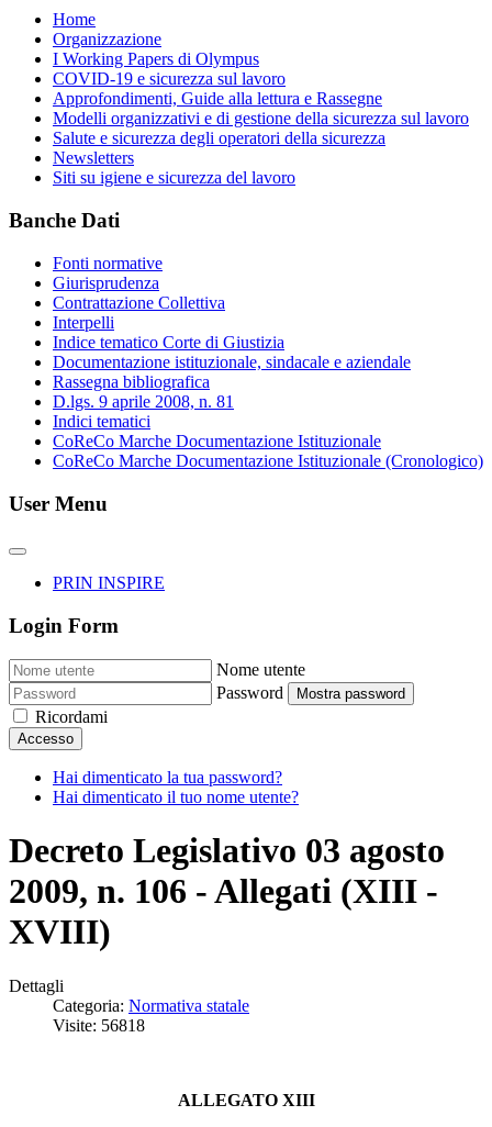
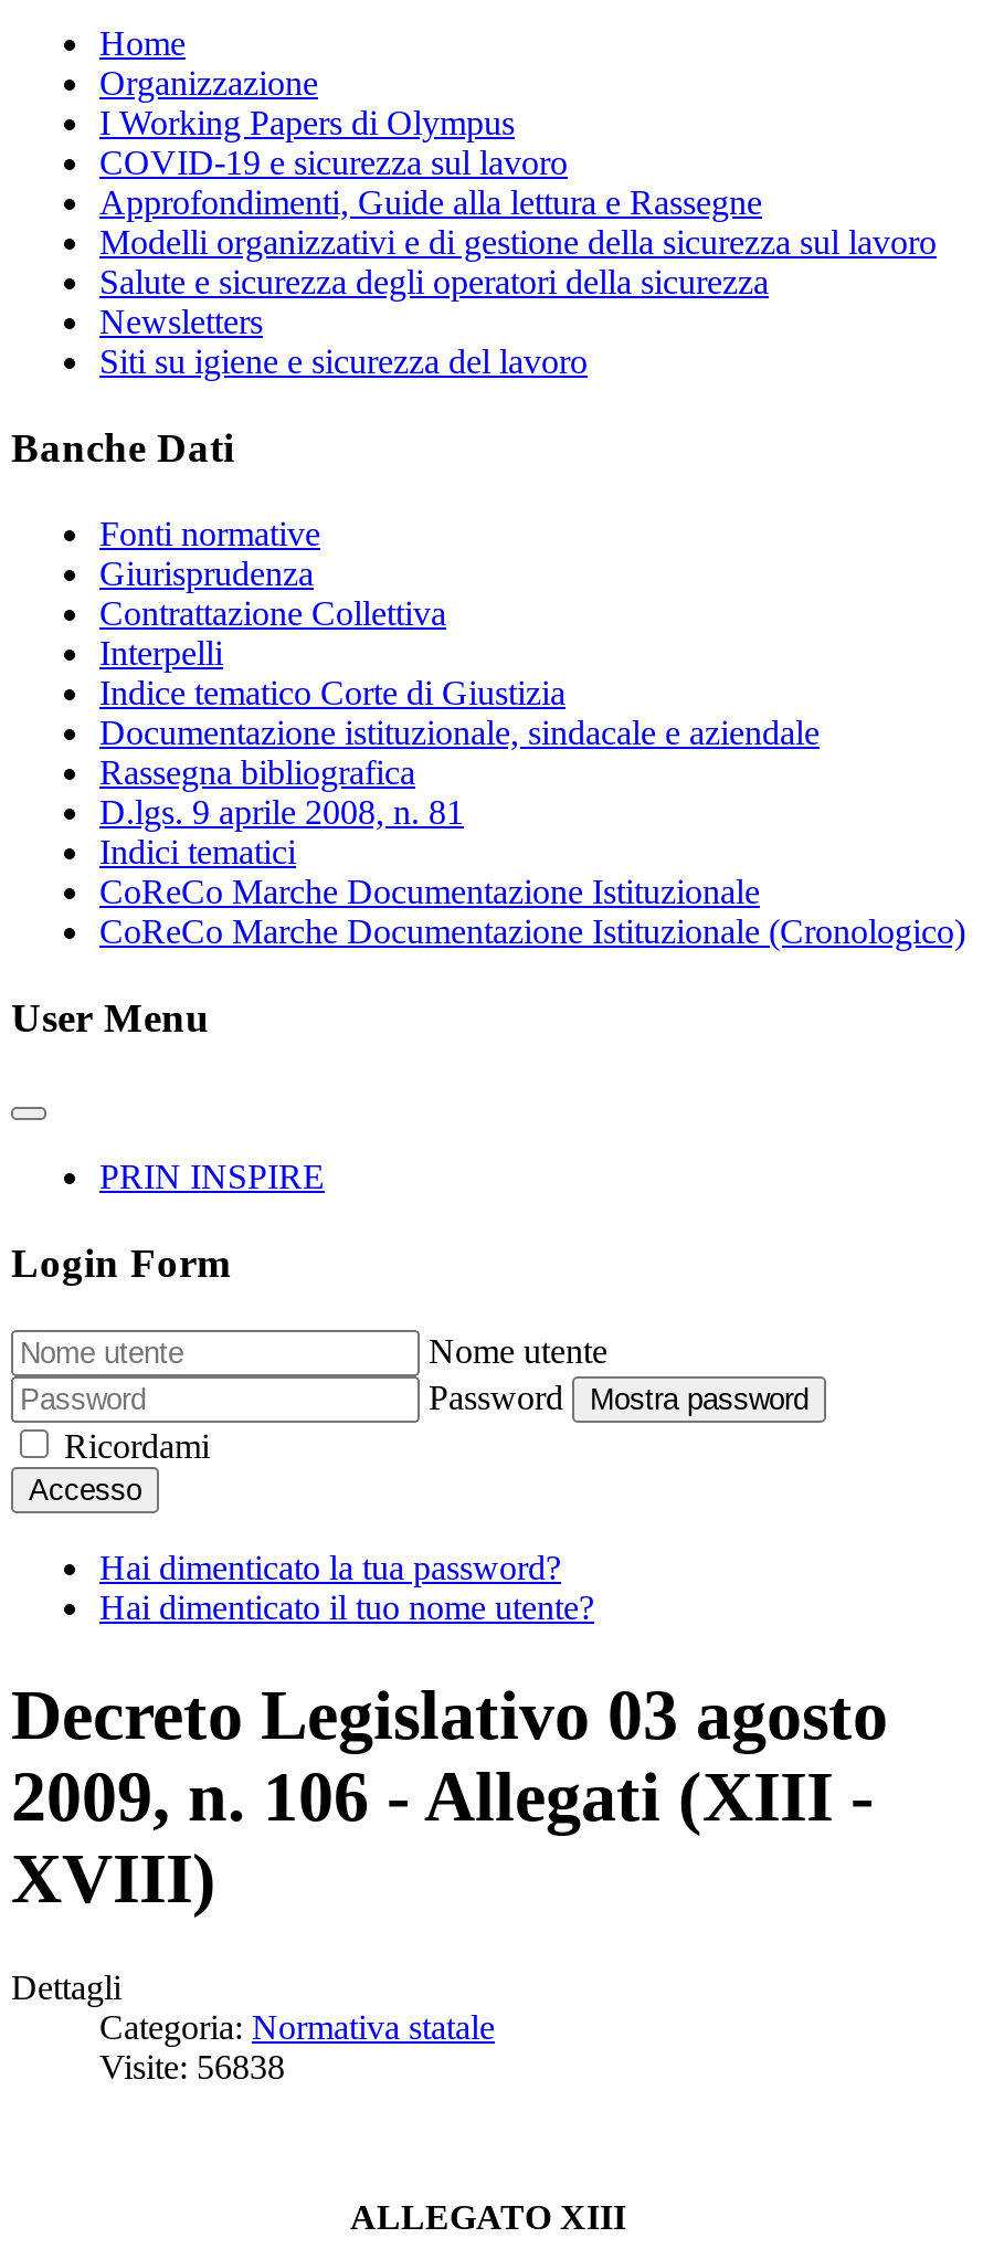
[53,1016,145,1034] Visite: 56818 -> [99,2047,285,2085] Visite: 56838

